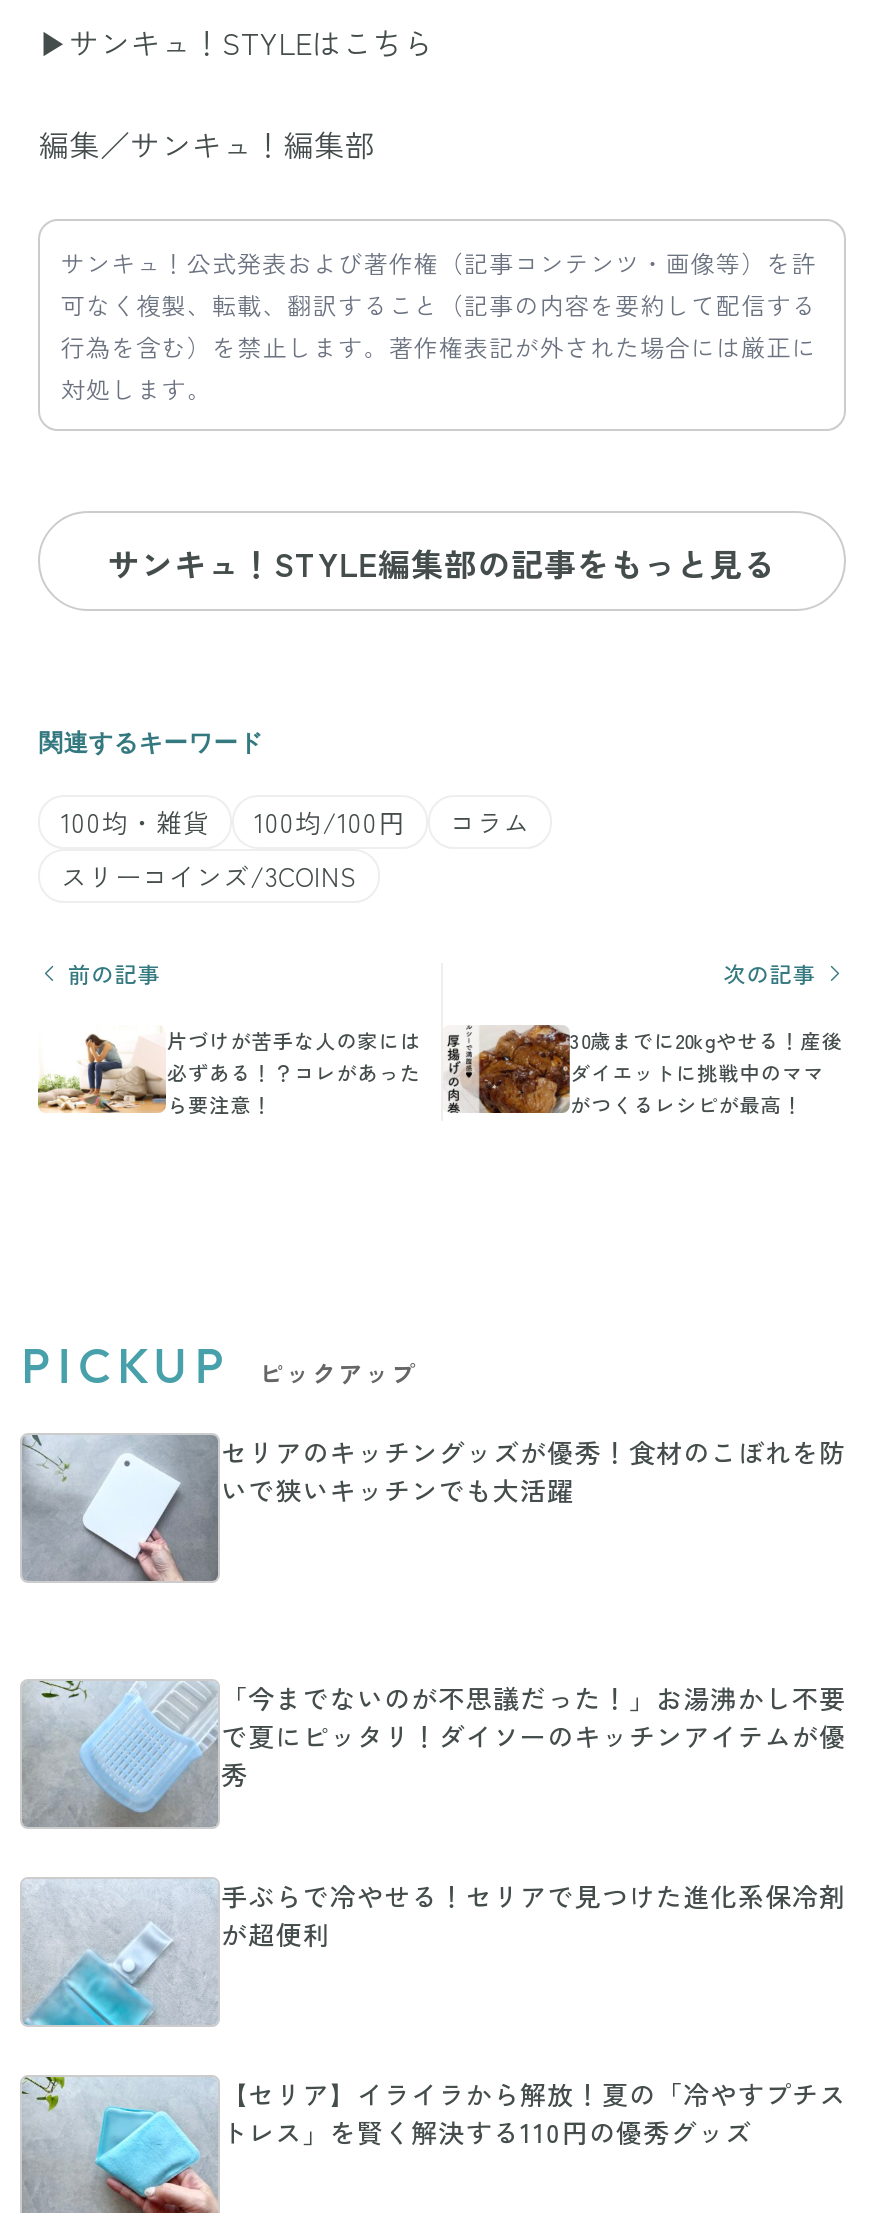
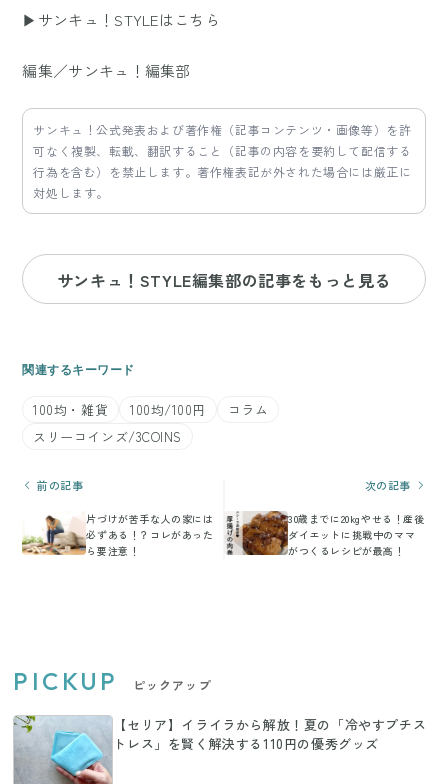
[22,1434,846,1585] [image] | セリアのキッチングッズが優秀！食材のこぼれを防 | いで狭いキッチンでも大活躍 -> none
[22,1675,846,1954] [image] | 「今までないのが不思議だった！」お湯沸かし不要 | で夏にピッタリ！ダイソーのキッチンアイテムが優 | 秀 | 手ぶらで冷やせる！セリアで見つけた進化系保冷剤 | が超便利 -> none
[20,1877,218,2029] [image] -> none

